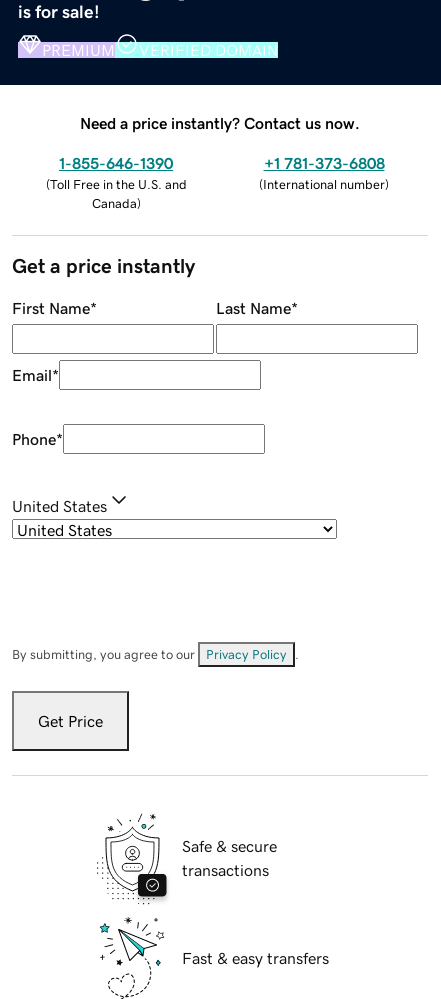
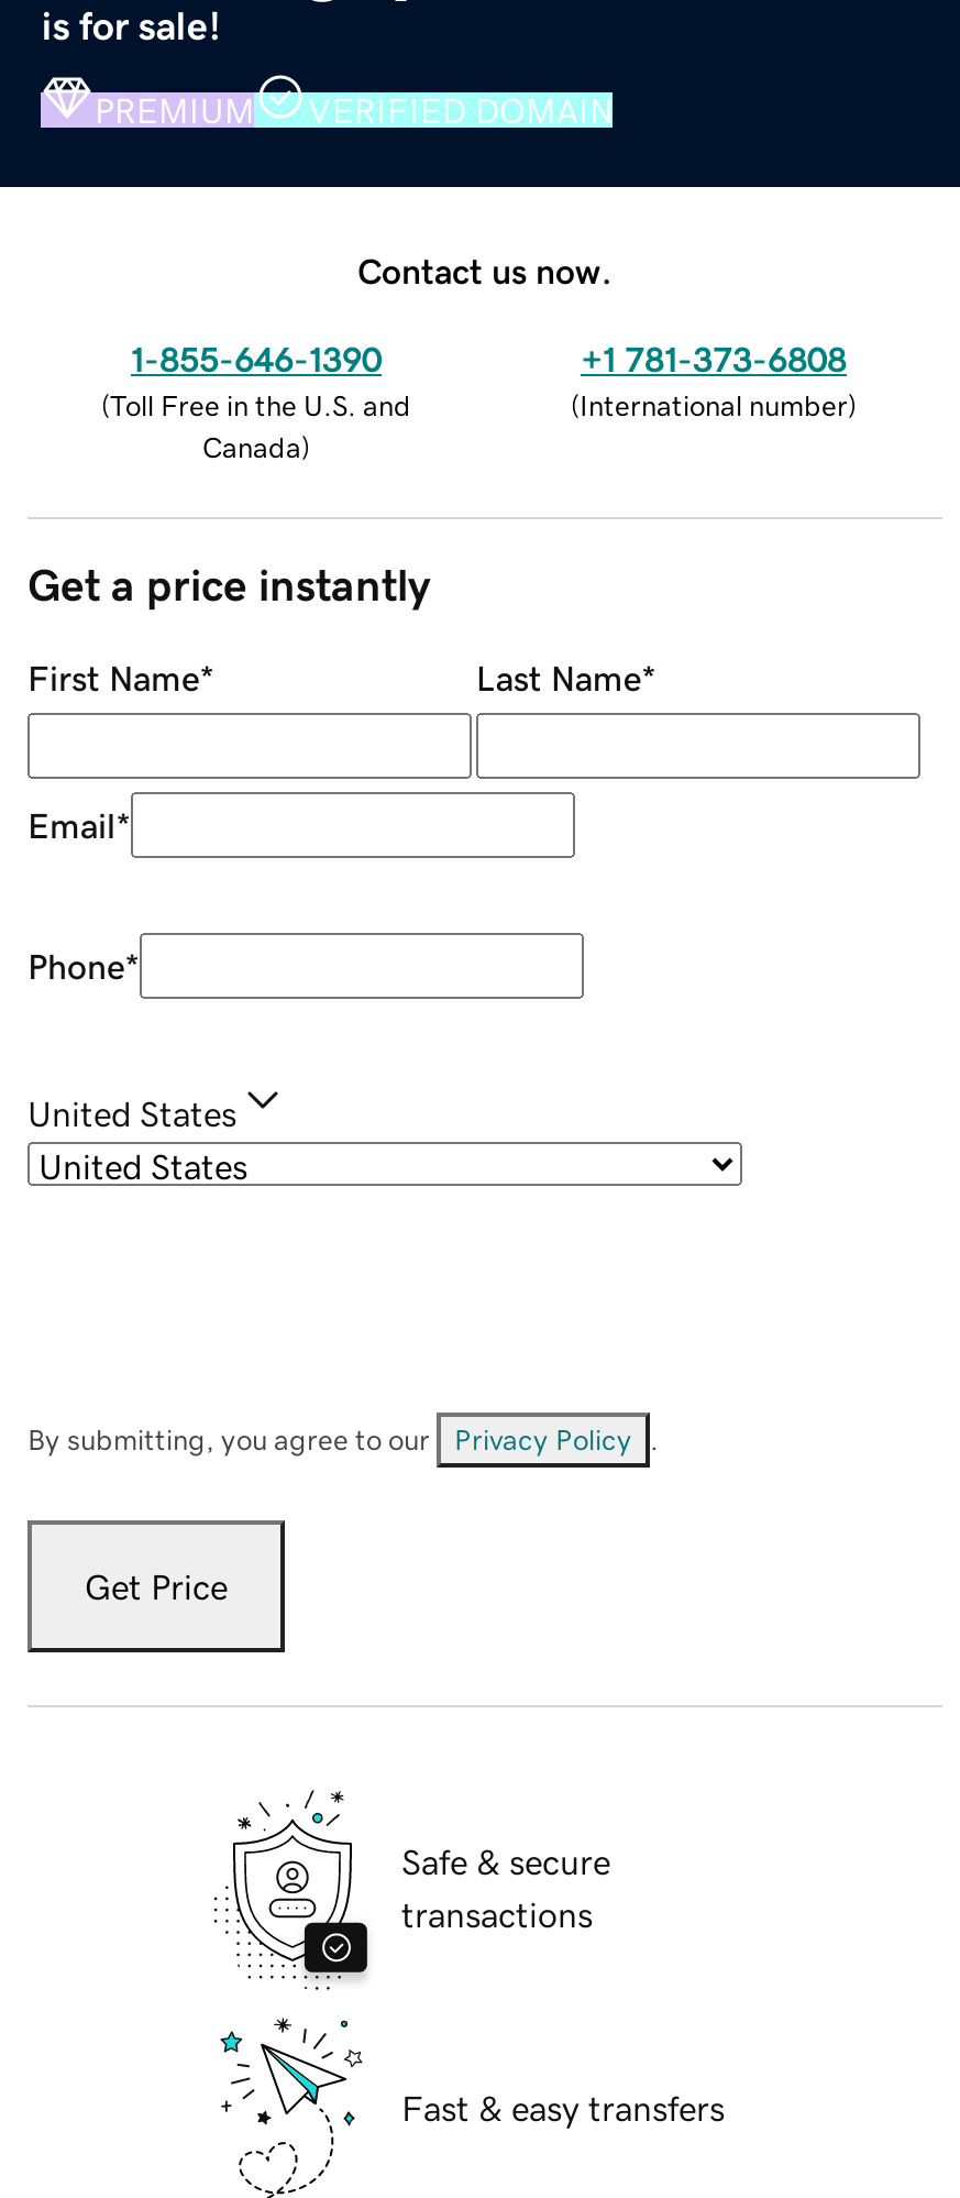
[80,115,360,131] Need a price instantly? Contact us now. -> [357,252,613,287] Contact us now.

